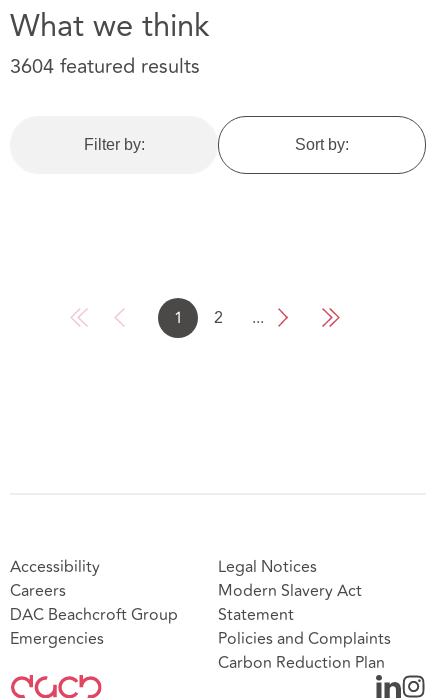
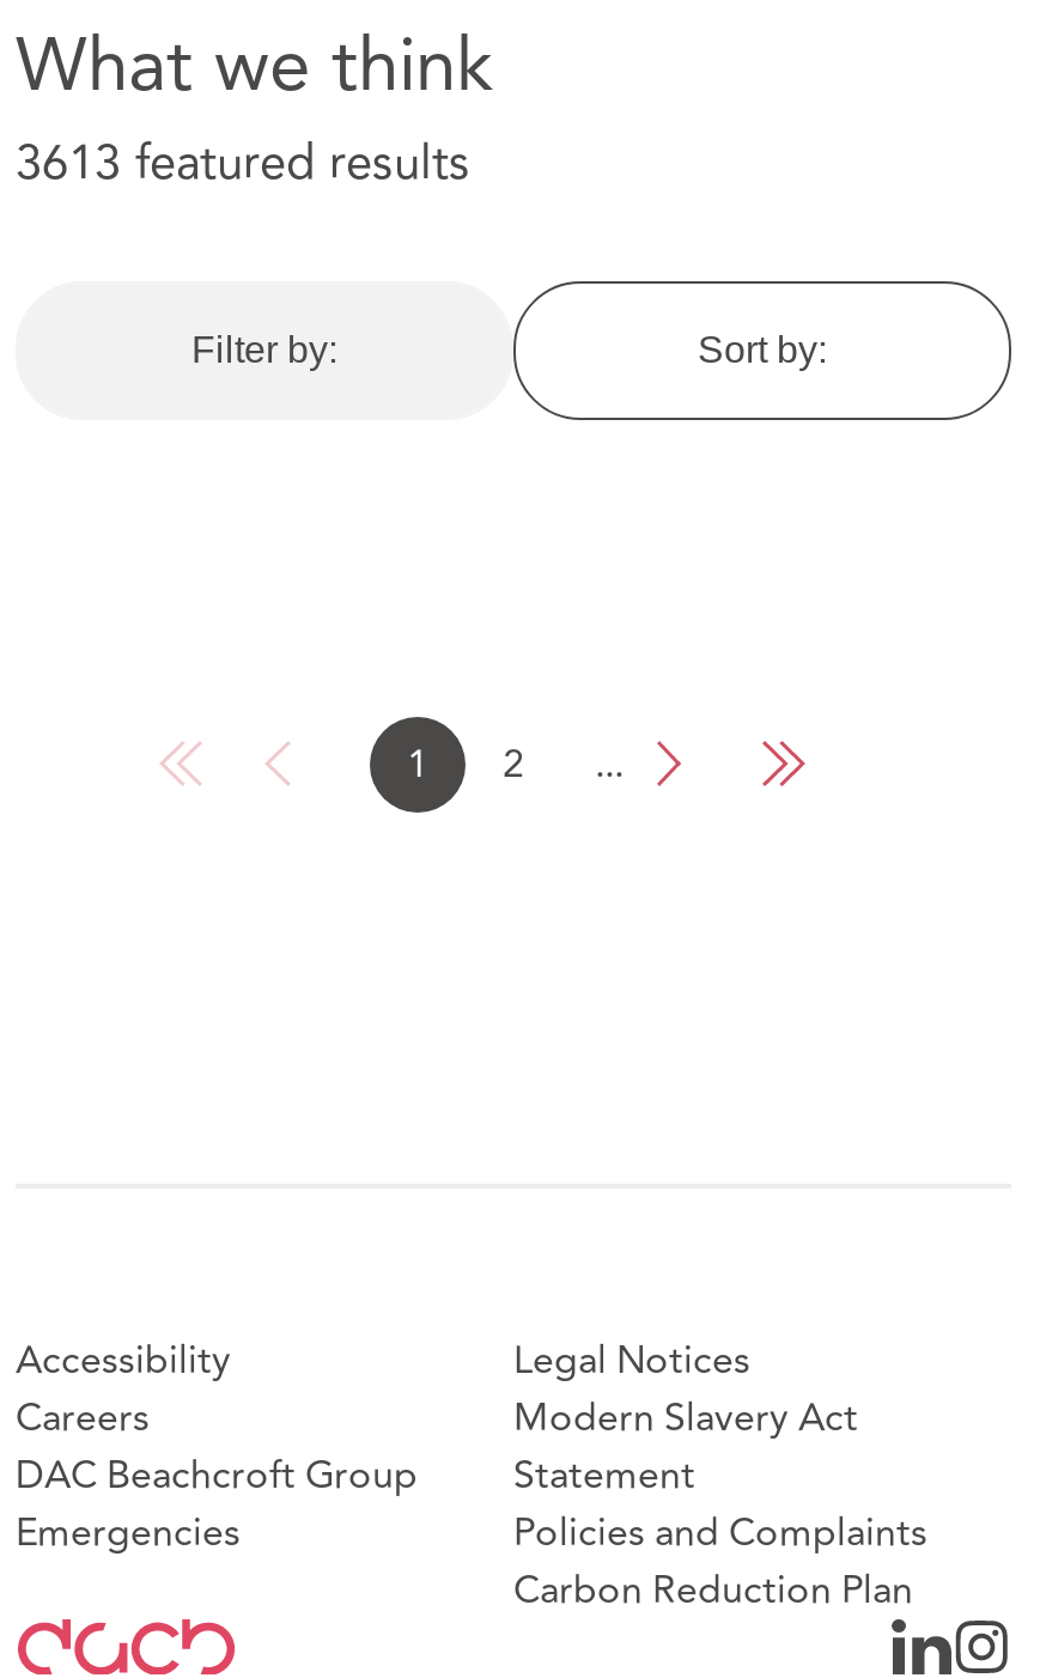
[10,51,200,82] 3604 featured results -> [16,126,470,200] 3613 featured results

